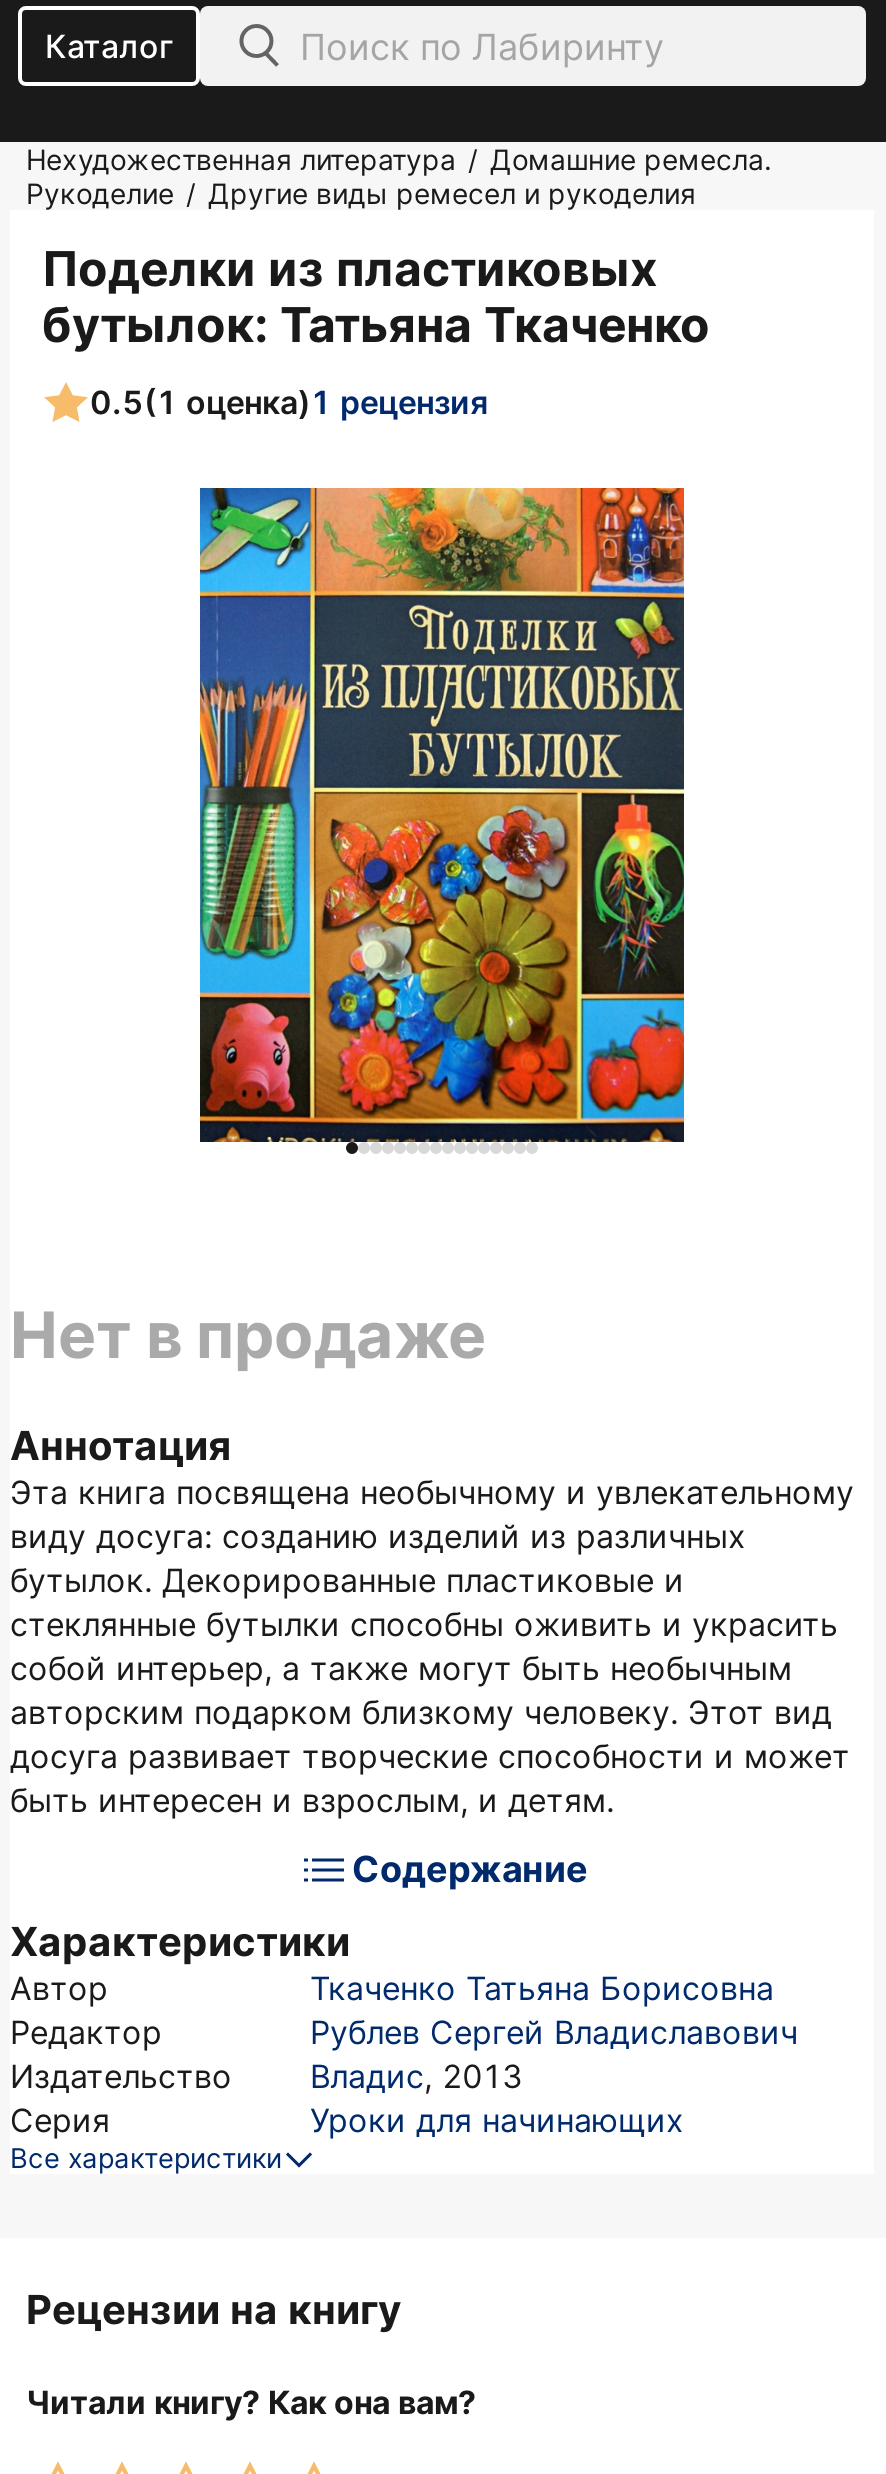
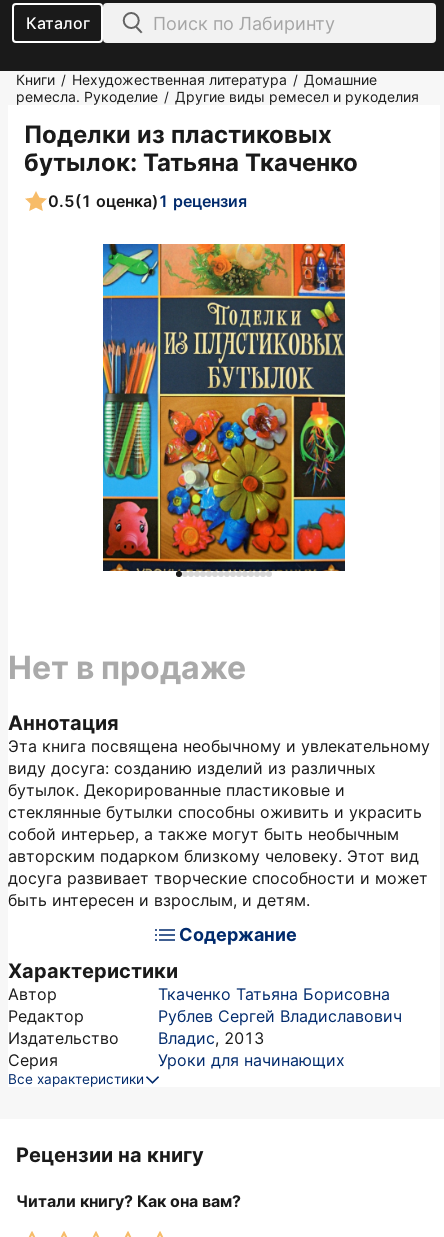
[26,142,772,210] Нехудожественная литература / Домашние ремесла. | Рукоделие / Другие виды ремесел и рукоделия -> [16,71,419,105] Книги / Нехудожественная литература / Домашние | ремесла. Рукоделие / Другие виды ремесел и рукоделия

